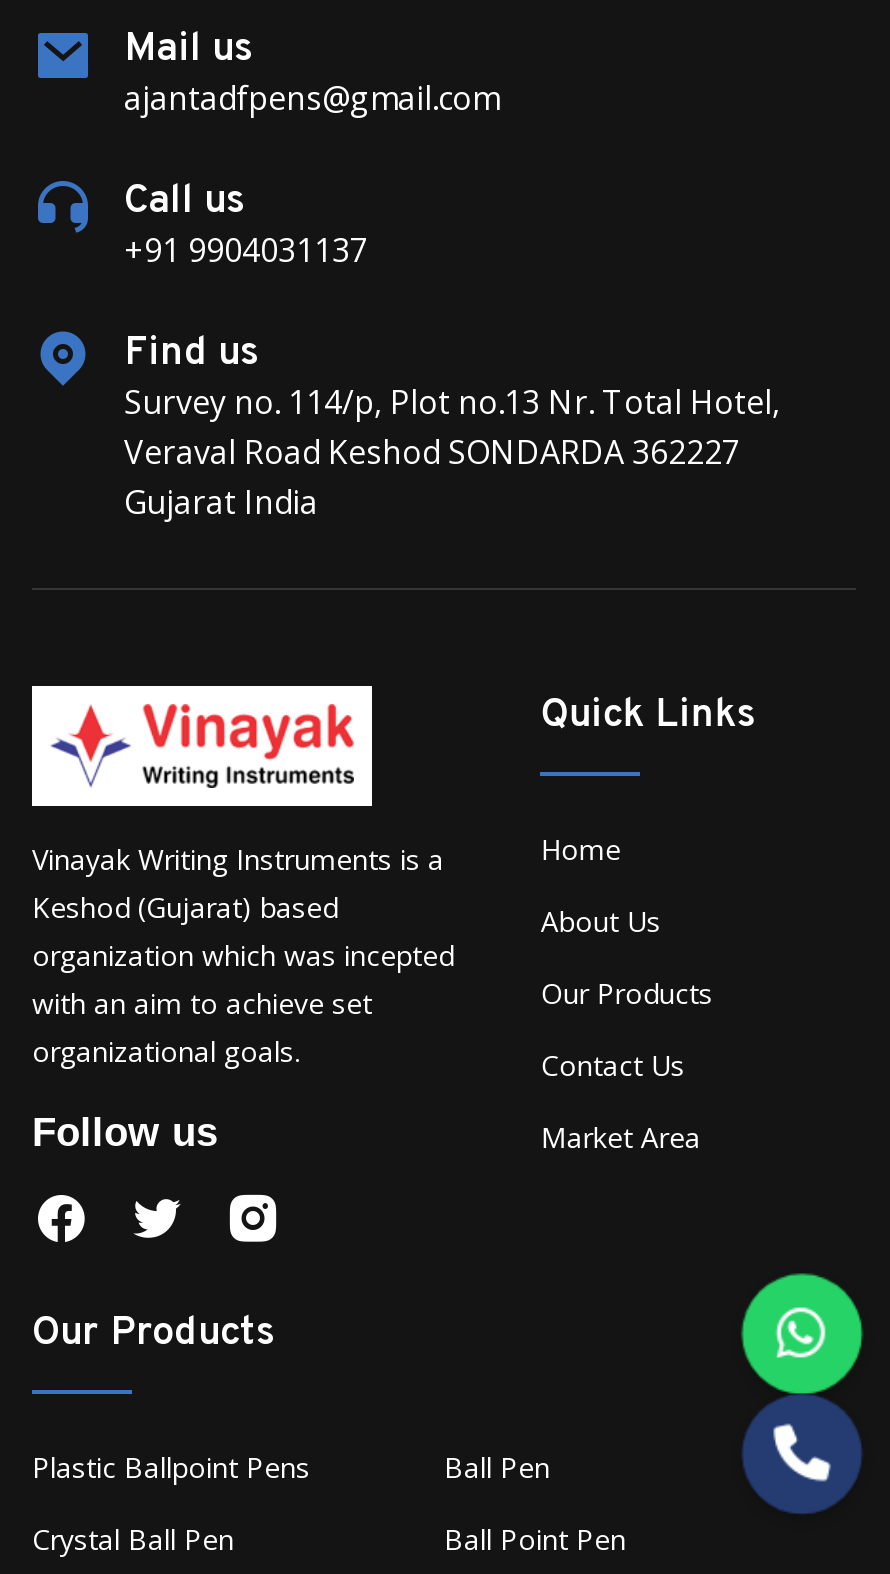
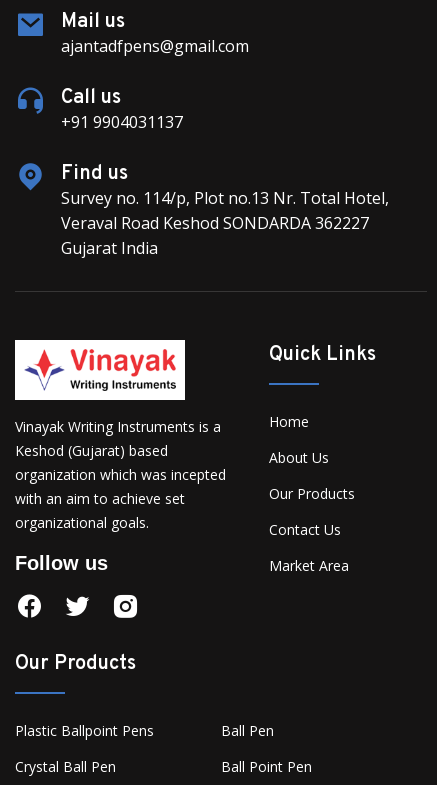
[740,1272,864,1514] [image] -> none

